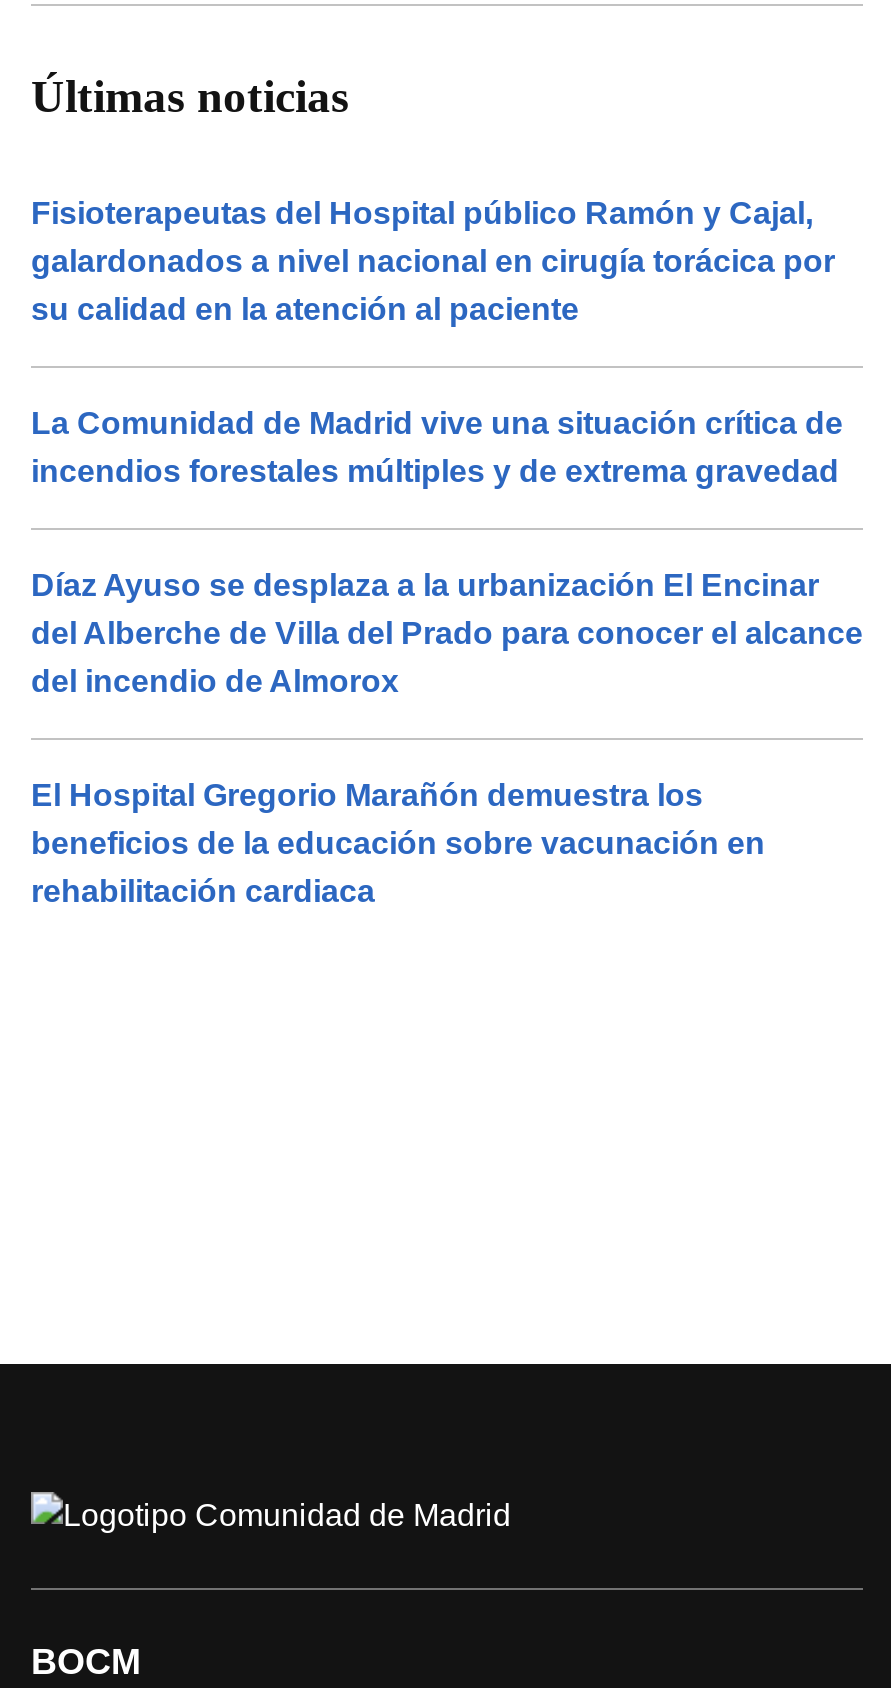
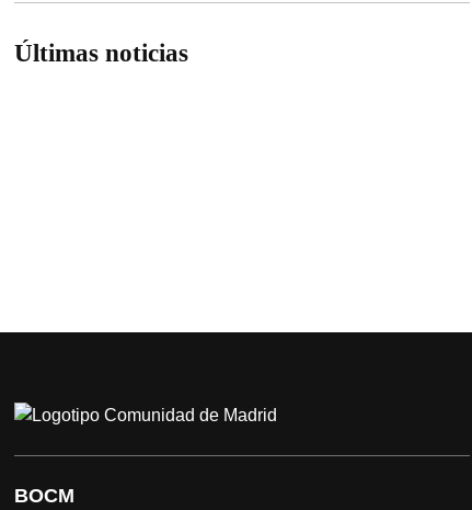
[31,196,863,908] Fisioterapeutas del Hospital público Ramón y Cajal, | galardonados a nivel nacional en cirugía torácica por | su calidad en la atención al paciente | La Comunidad de Madrid vive una situación crítica de | incendios forestales múltiples y de extrema gravedad | Díaz Ayuso se desplaza a la urbanización El Encinar | del Alberche de Villa del Prado para conocer el alcance | del incendio de Almorox | El Hospital Gregorio Marañón demuestra los | beneficios de la educación sobre vacunación en | rehabilitación cardiaca -> none

